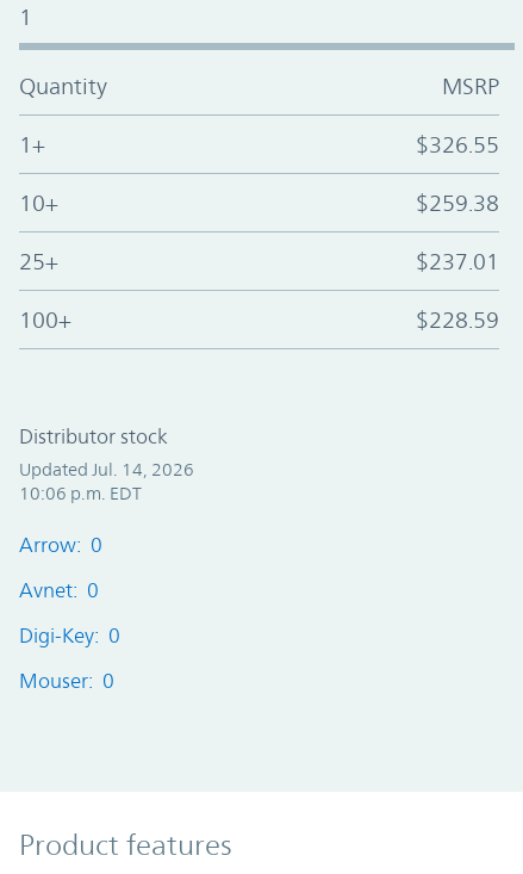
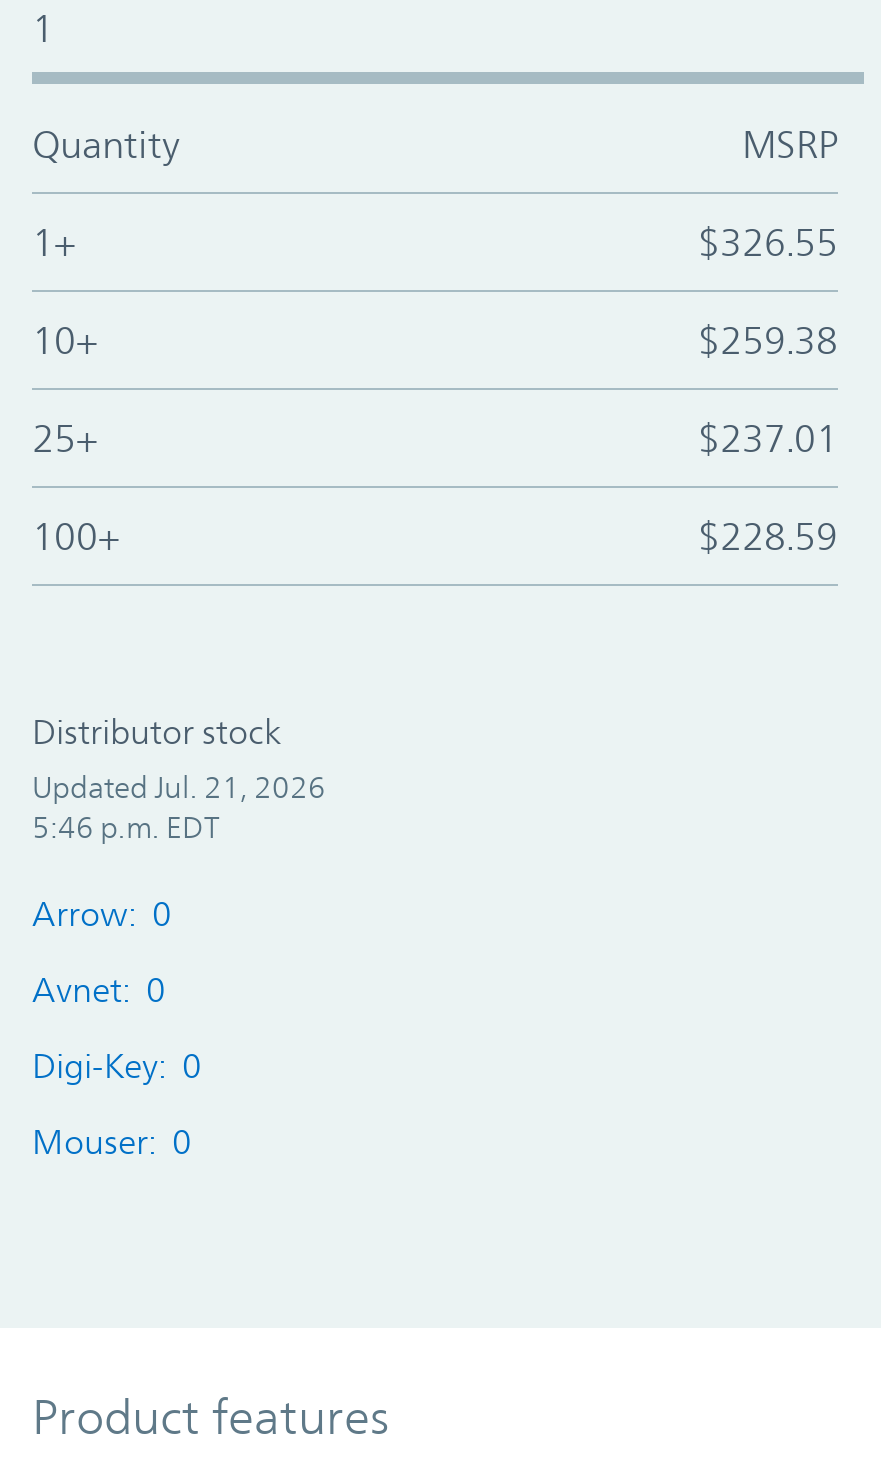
[19,460,194,480] Updated Jul. 14, 2026 -> [32,771,326,805] Updated Jul. 21, 2026
[19,483,142,504] 10:06 p.m. EDT -> [32,811,220,845] 5:46 p.m. EDT

